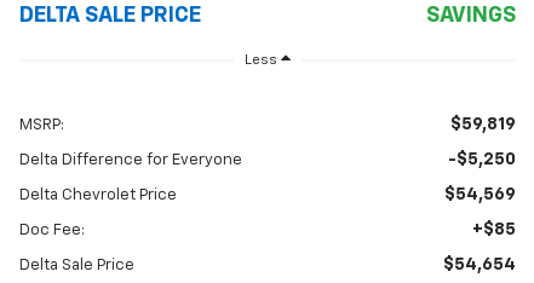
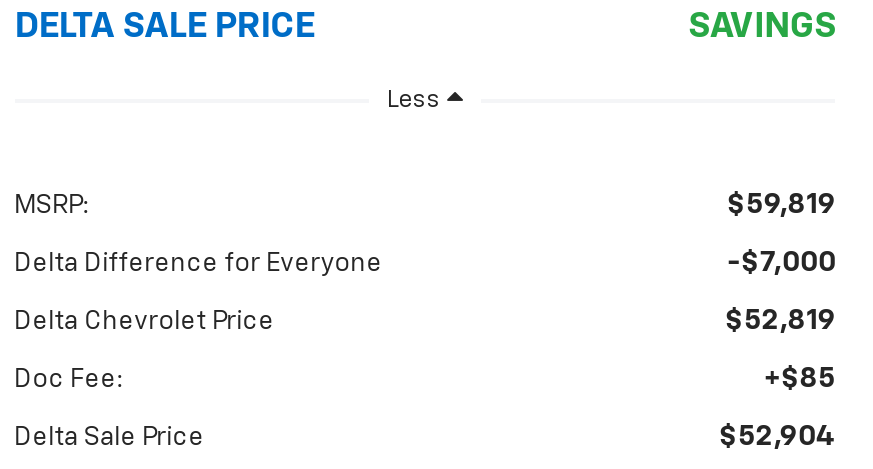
[449,151,516,168] -$5,250 -> [728,250,836,278] -$7,000
[445,186,516,203] $54,569 -> [726,308,836,336] $52,819
[444,256,516,273] $54,654 -> [720,424,836,452] $52,904

